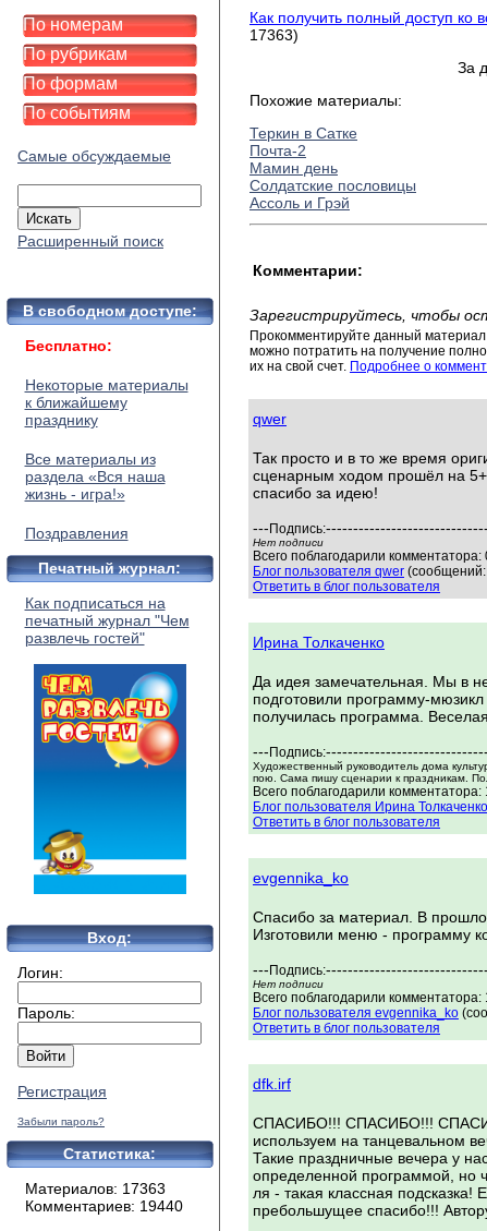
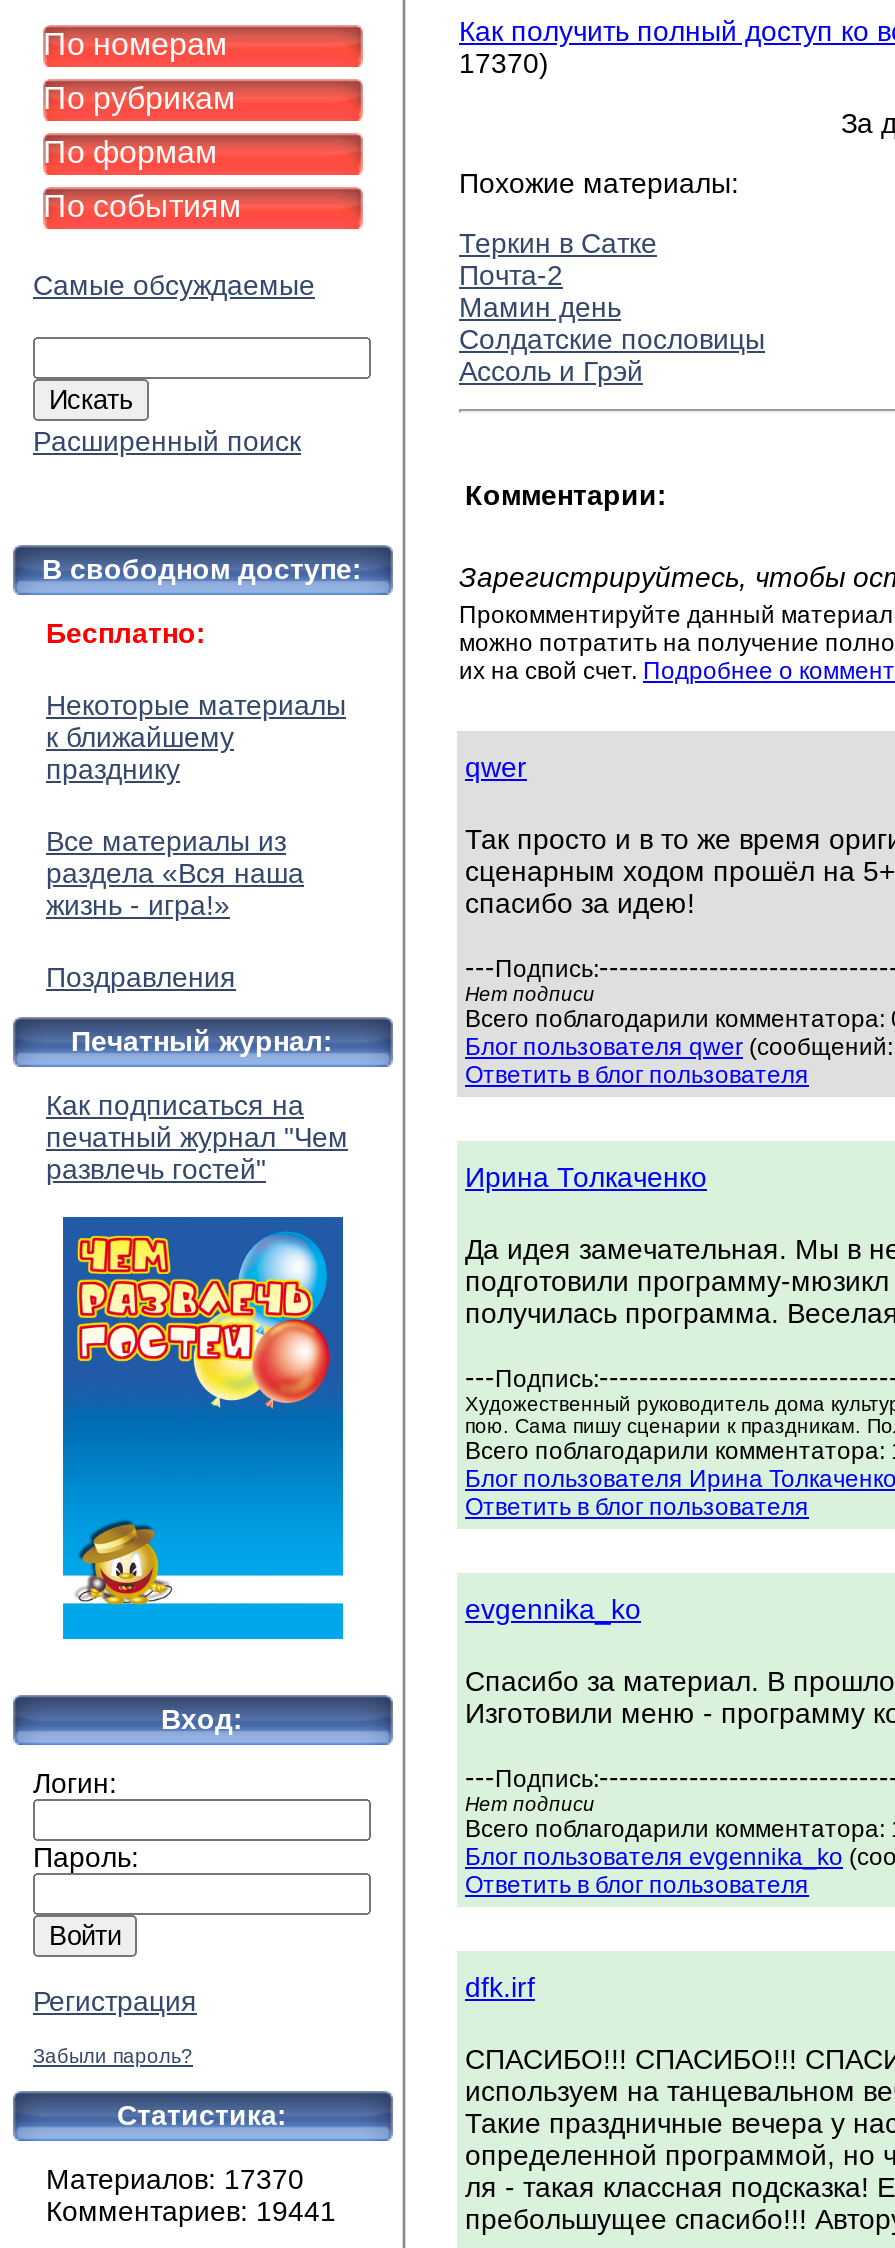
[249,26,299,44] 17363) -> [459,47,549,79] 17370)
[25,1180,165,1197] Материалов: 17363 -> [46,2163,304,2195] Материалов: 17370
[25,1197,182,1215] Комментариев: 19440 -> [46,2195,336,2227] Комментариев: 19441

